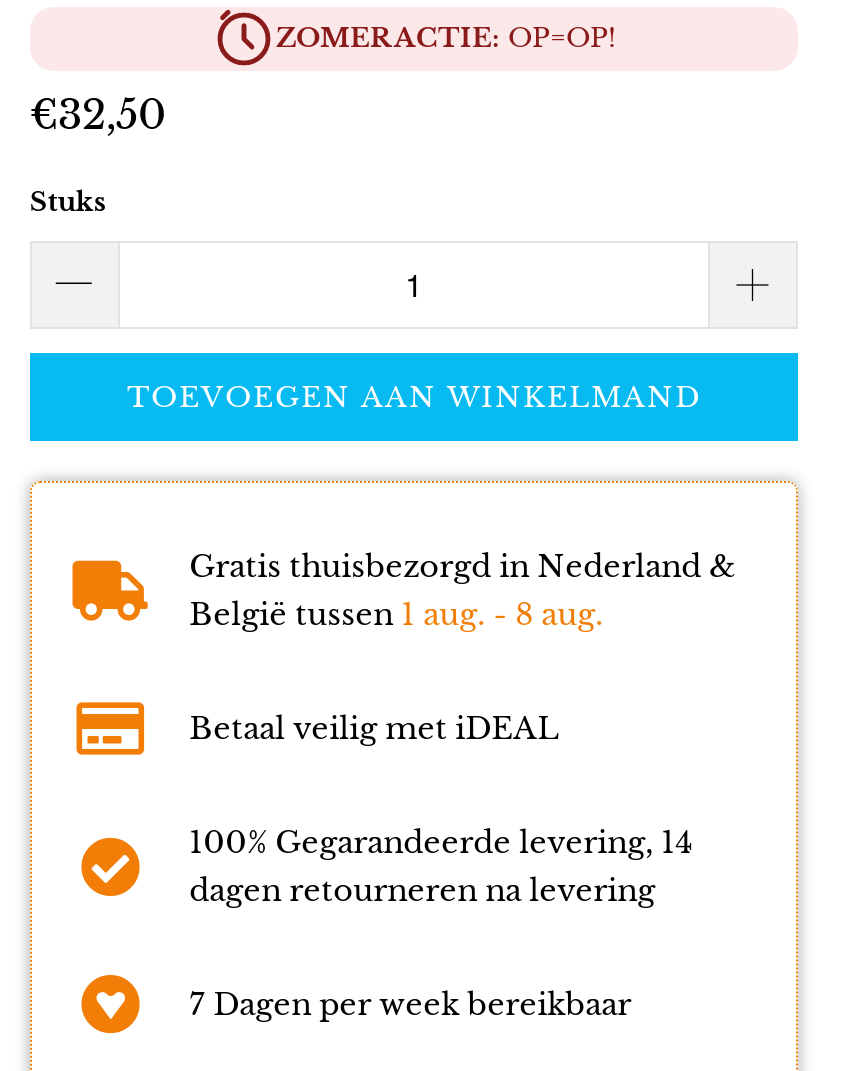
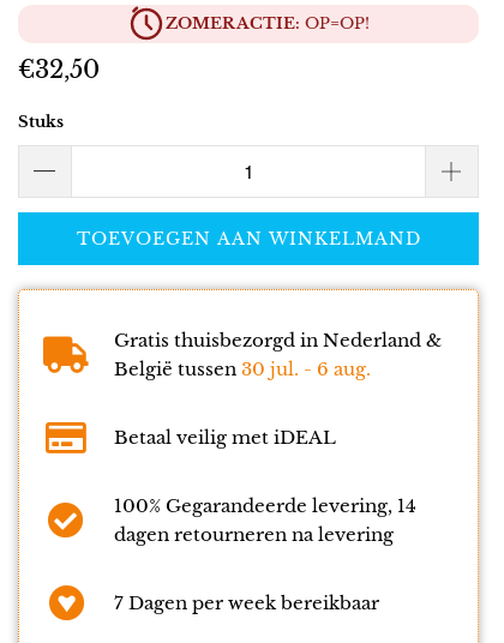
[189,594,603,632] België tussen 1 aug. - 8 aug. -> [114,357,370,380] België tussen 30 jul. - 6 aug.

